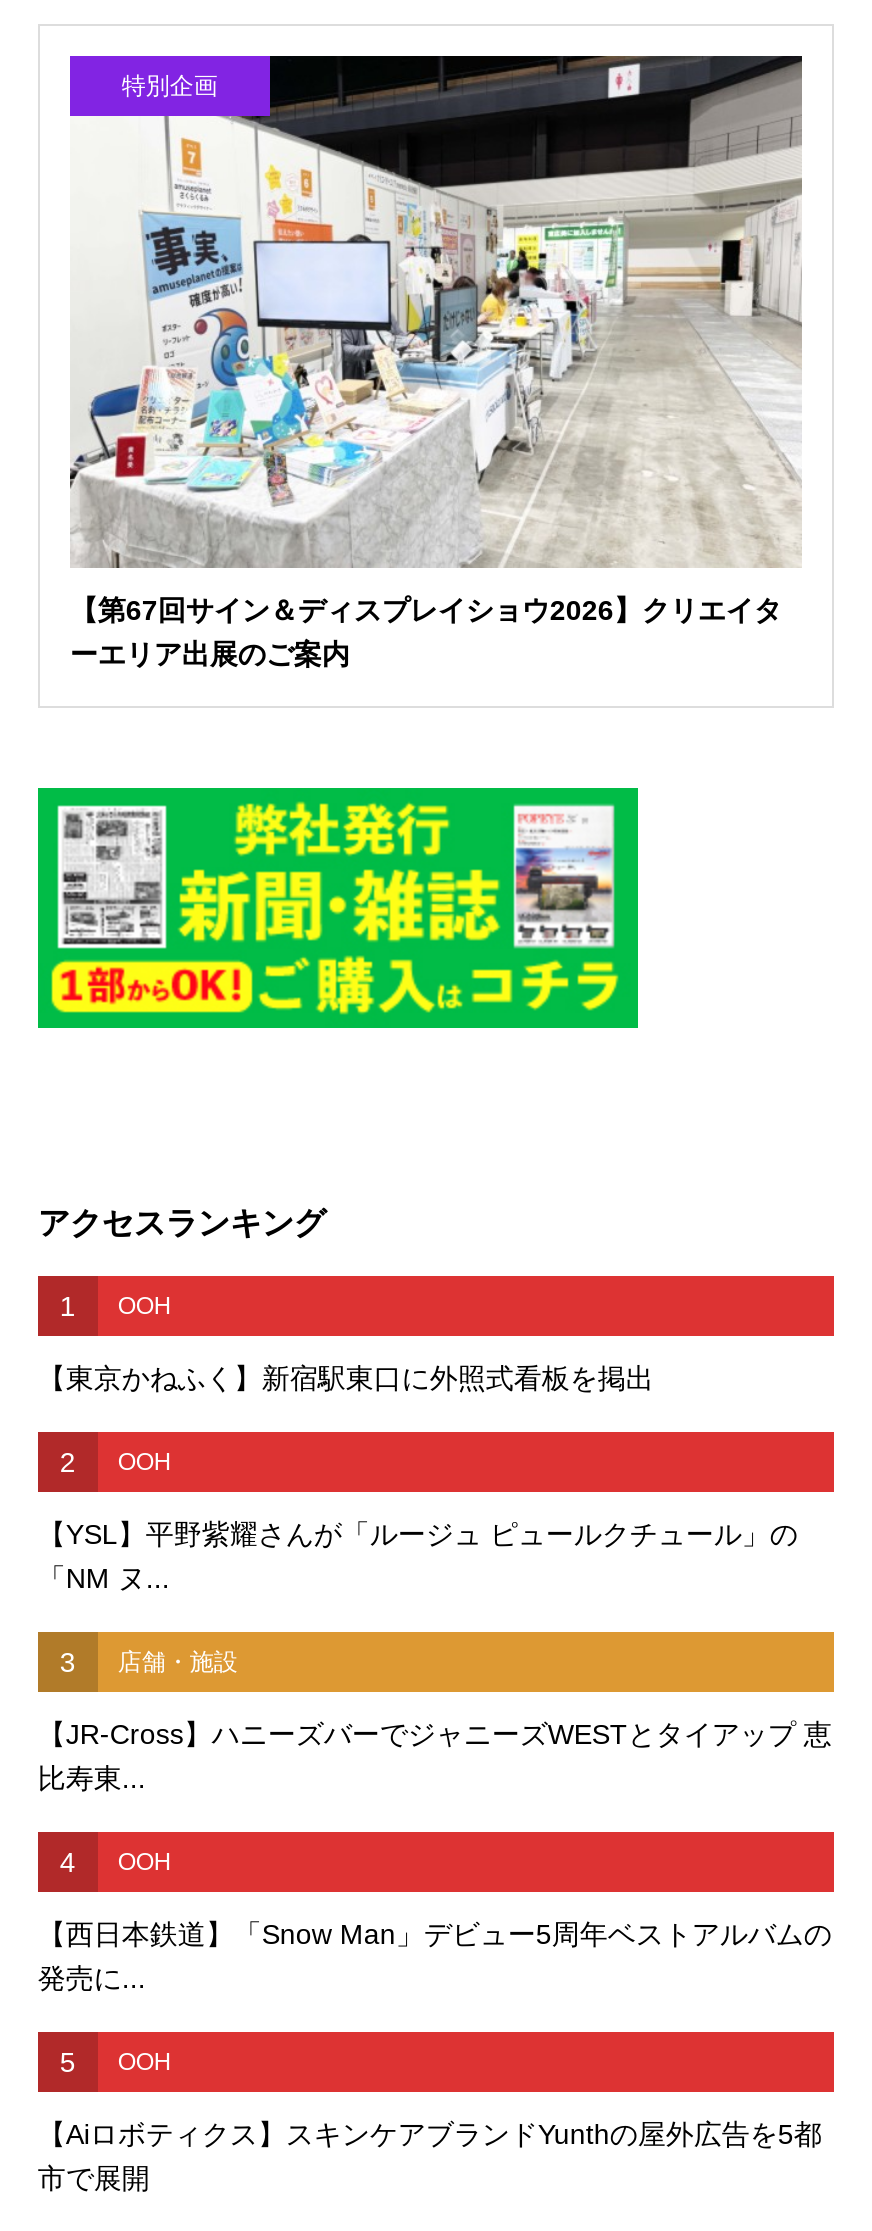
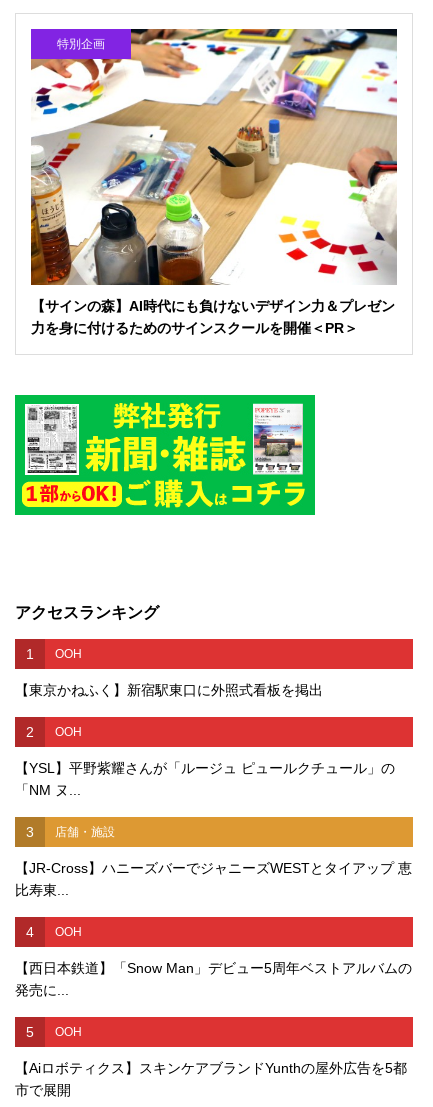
[68,54,804,671] [image] | 【第67回サイン＆ディスプレイショウ2026】クリエイタ | ーエリア出展のご案内 -> [30,28,397,336] [image] | 【サインの森】AI時代にも負けないデザイン力＆プレゼン | 力を身に付けるためのサインスクールを開催＜PR＞

